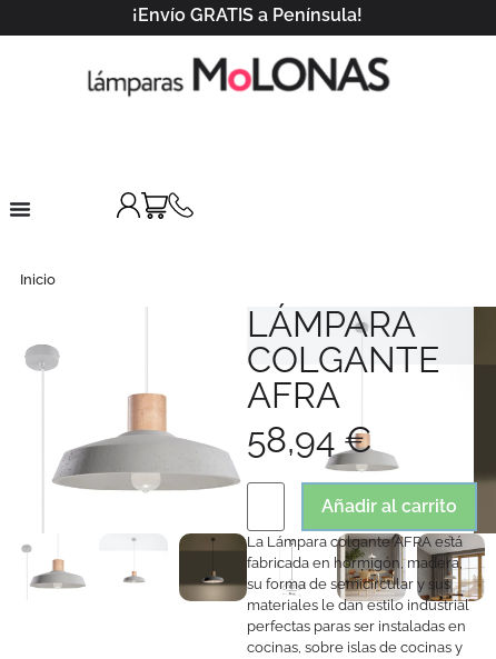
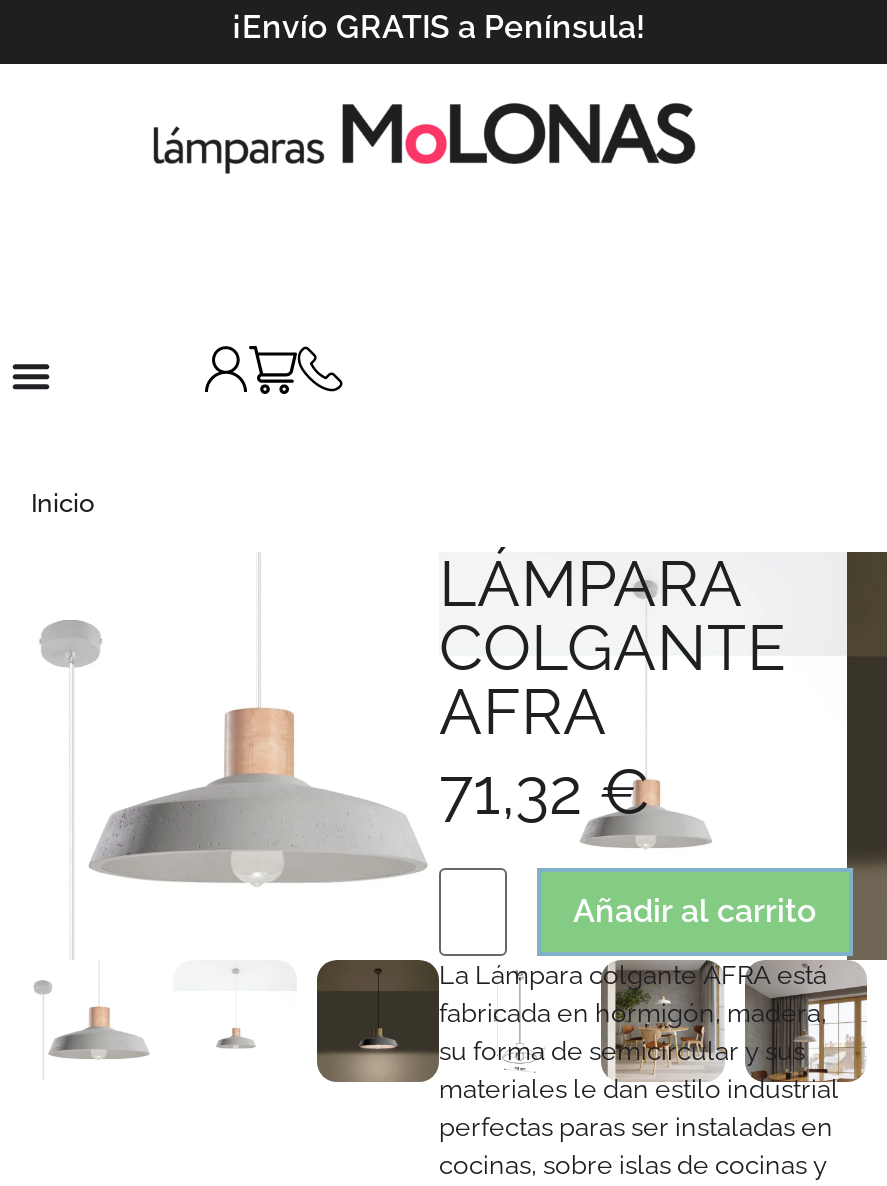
[247,419,373,460] 58,94 € -> [439,754,651,828] 71,32 €

